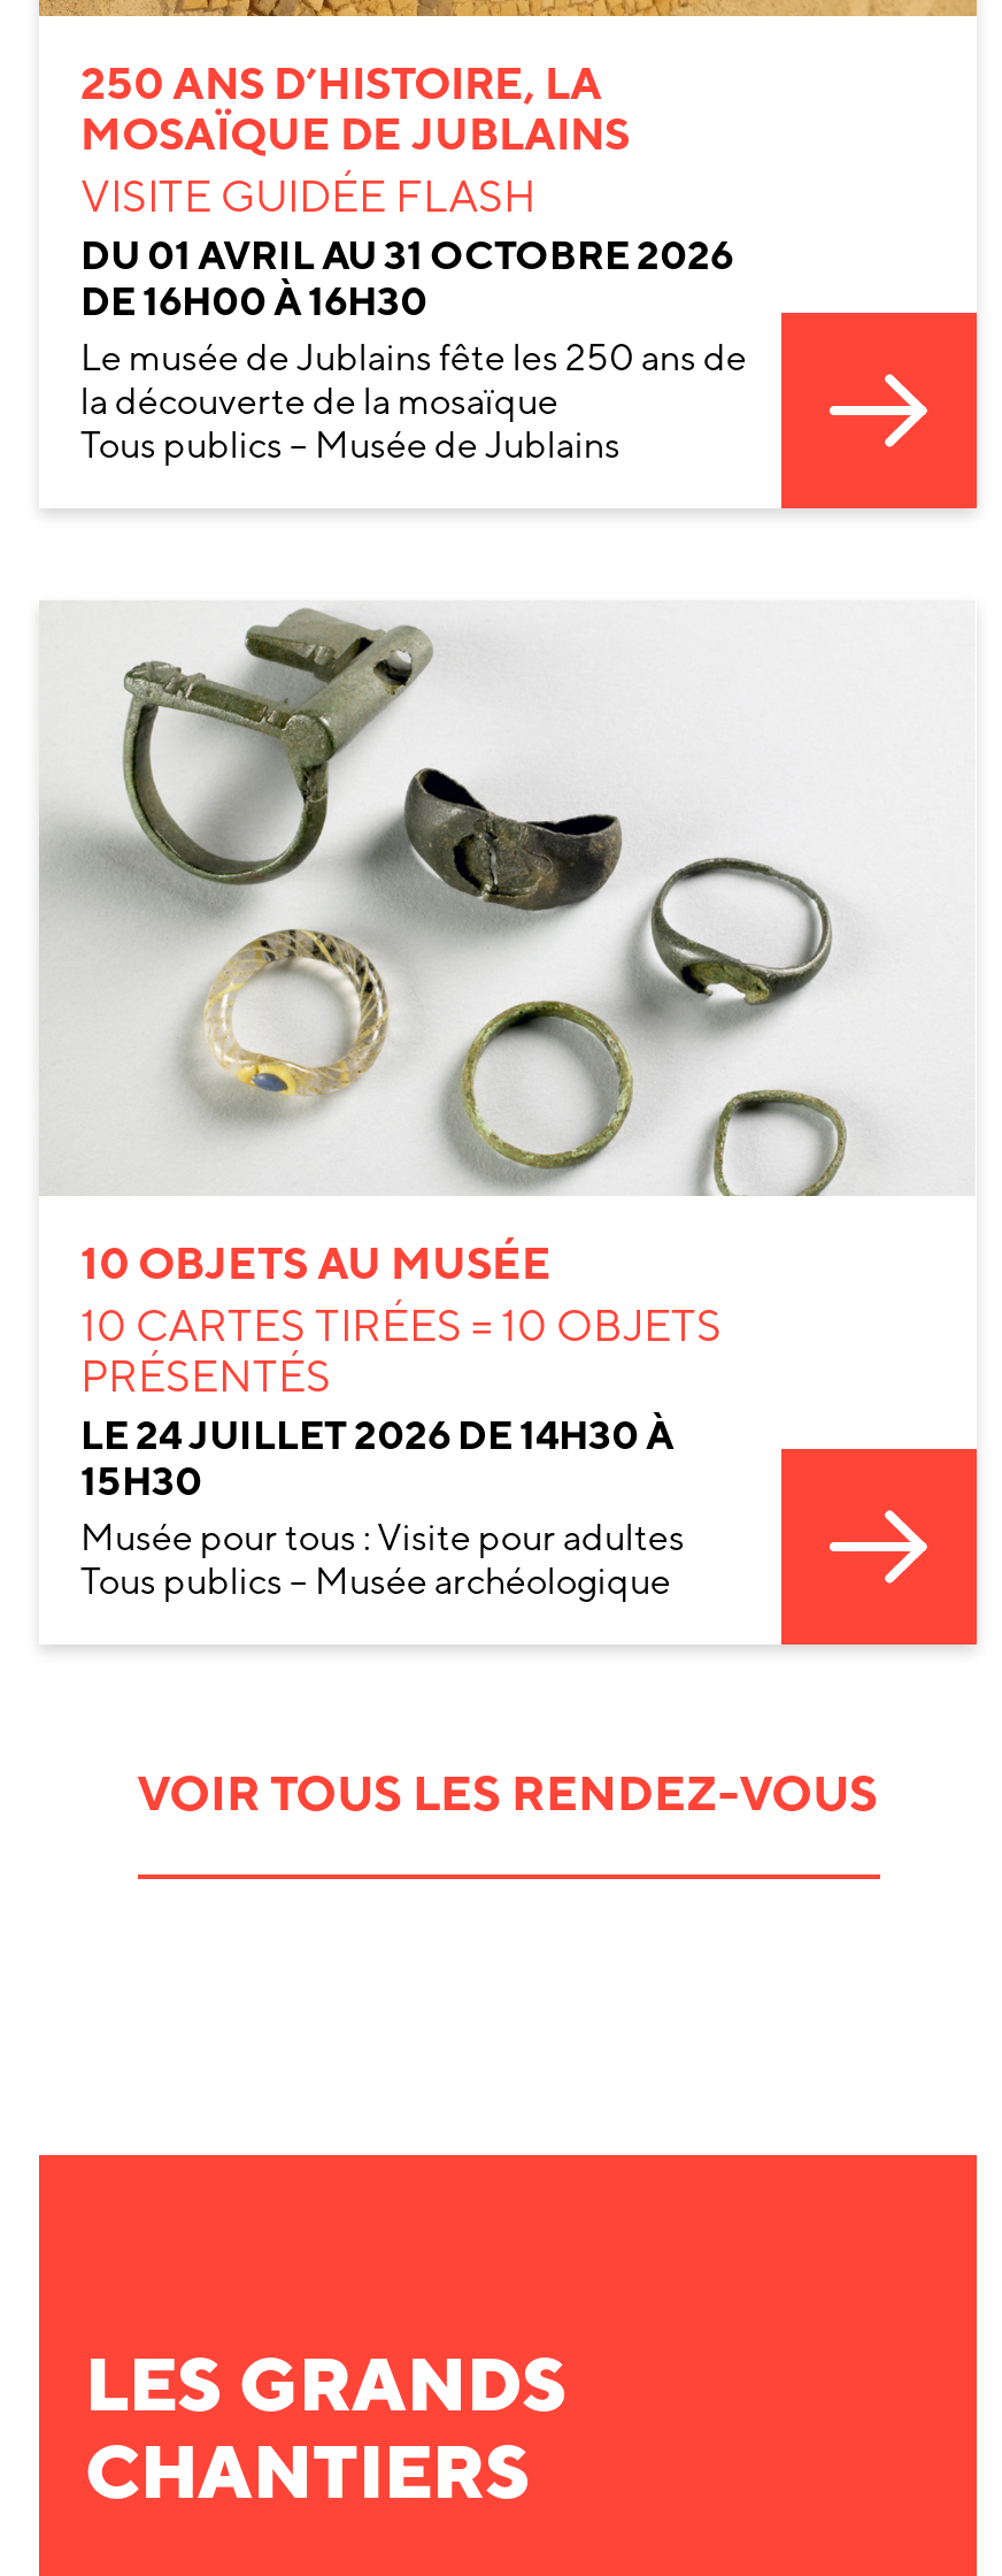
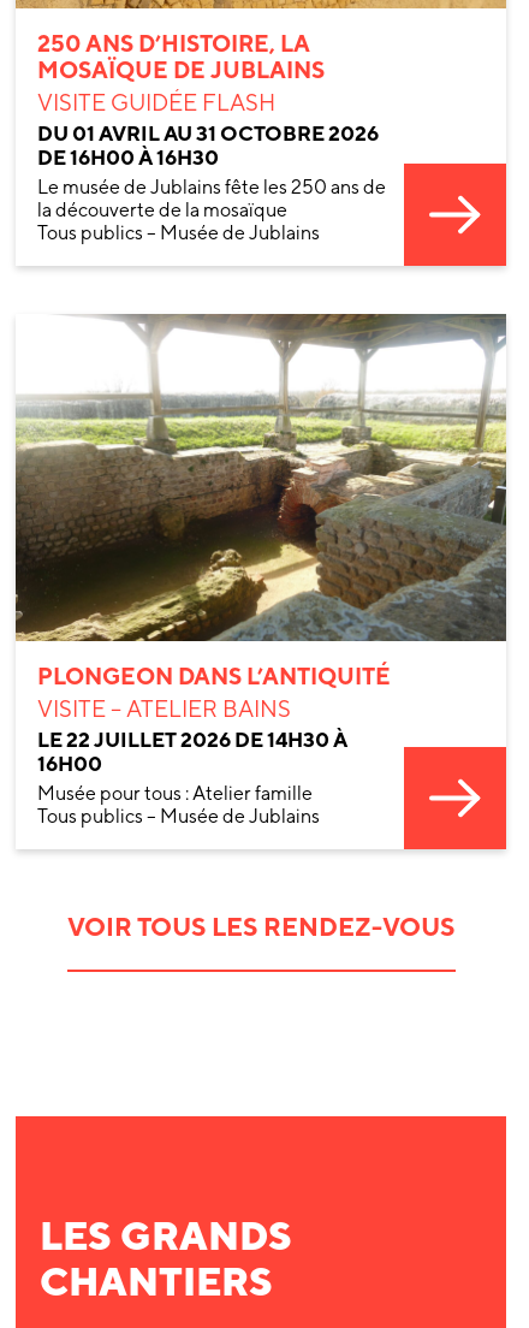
[39,603,977,1603] [image] | 10 OBJETS AU MUSÉE | 10 CARTES TIRÉES = 10 OBJETS | PRÉSENTÉS | LE 24 JUILLET 2026 DE 14H30 À | 15H30 | Musée pour tous : Visite pour adultes | Tous publics – Musée archéologique -> [14,313,507,828] [image] | PLONGEON DANS L’ANTIQUITÉ | VISITE – ATELIER BAINS | LE 22 JUILLET 2026 DE 14H30 À | 16H00 | Musée pour tous : Atelier famille | Tous publics – Musée de Jublains

